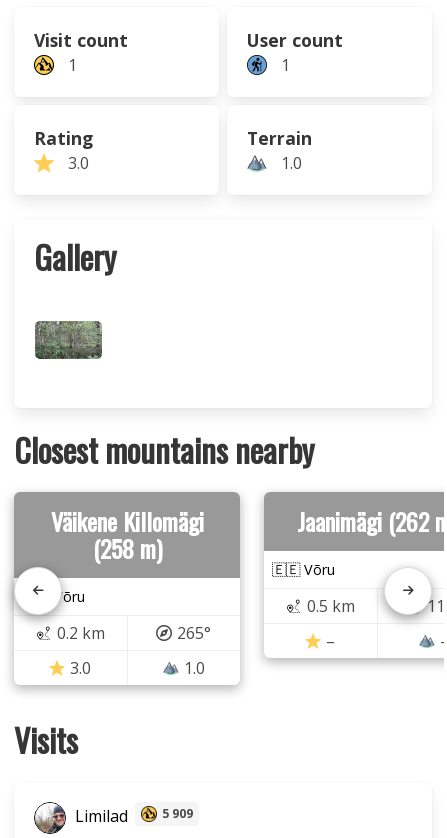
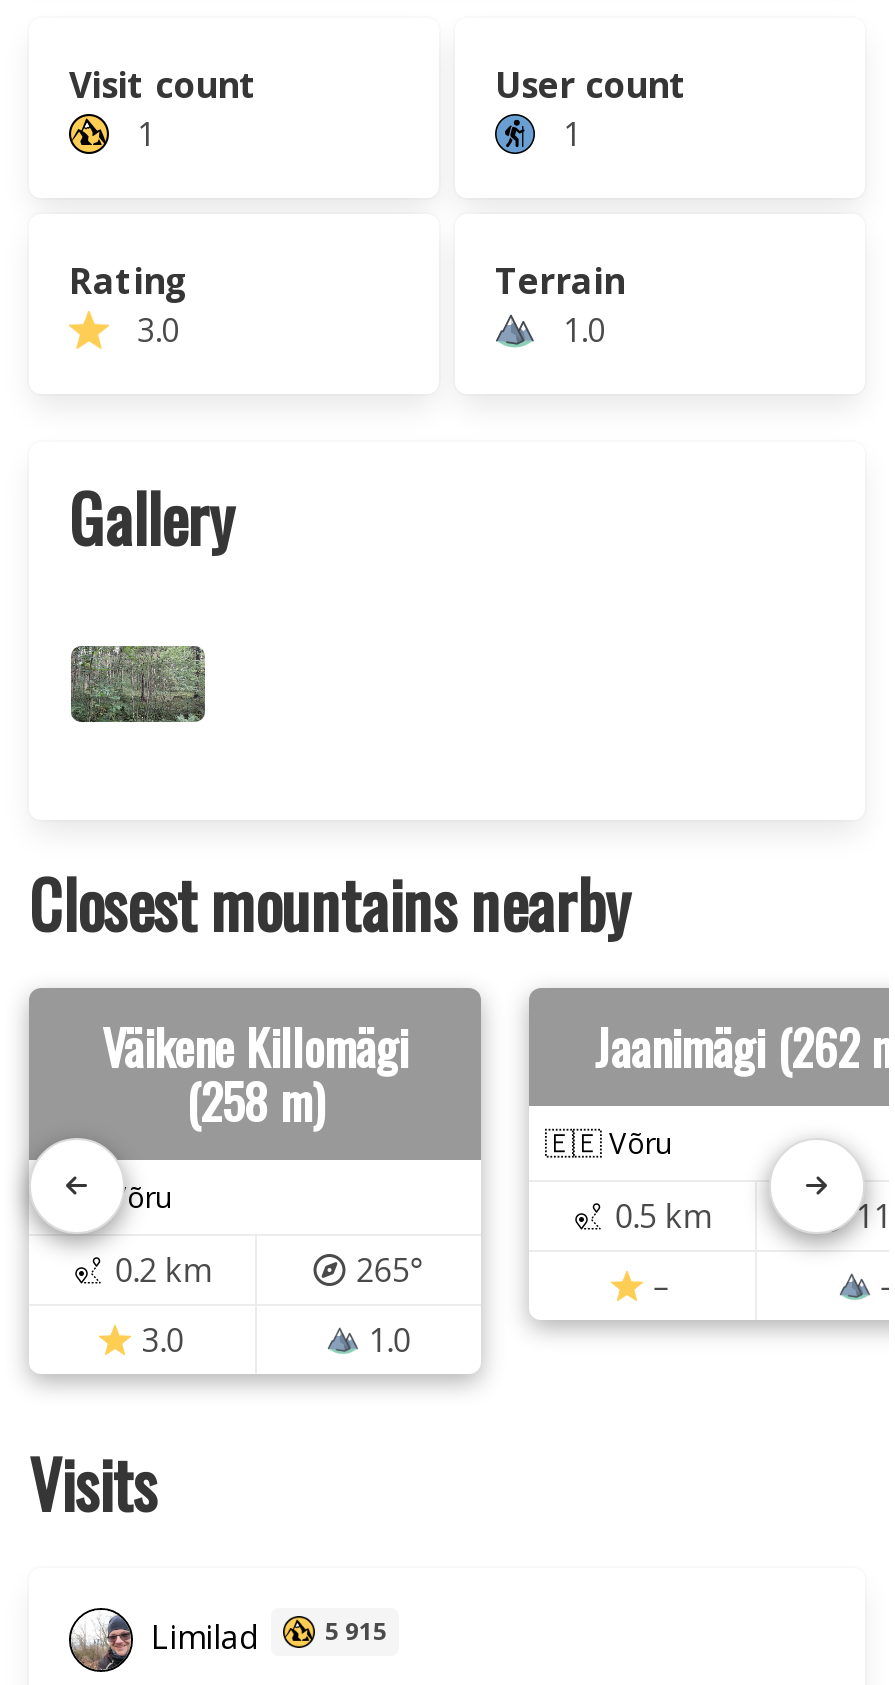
[71,805,193,827] Limilad 5 909 -> [143,1615,387,1659] Limilad 5 915

